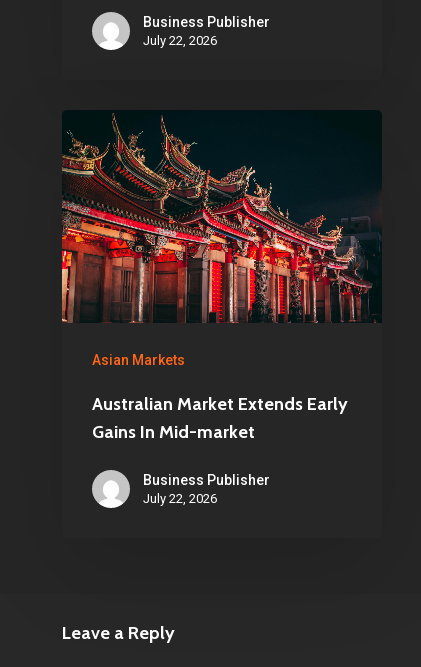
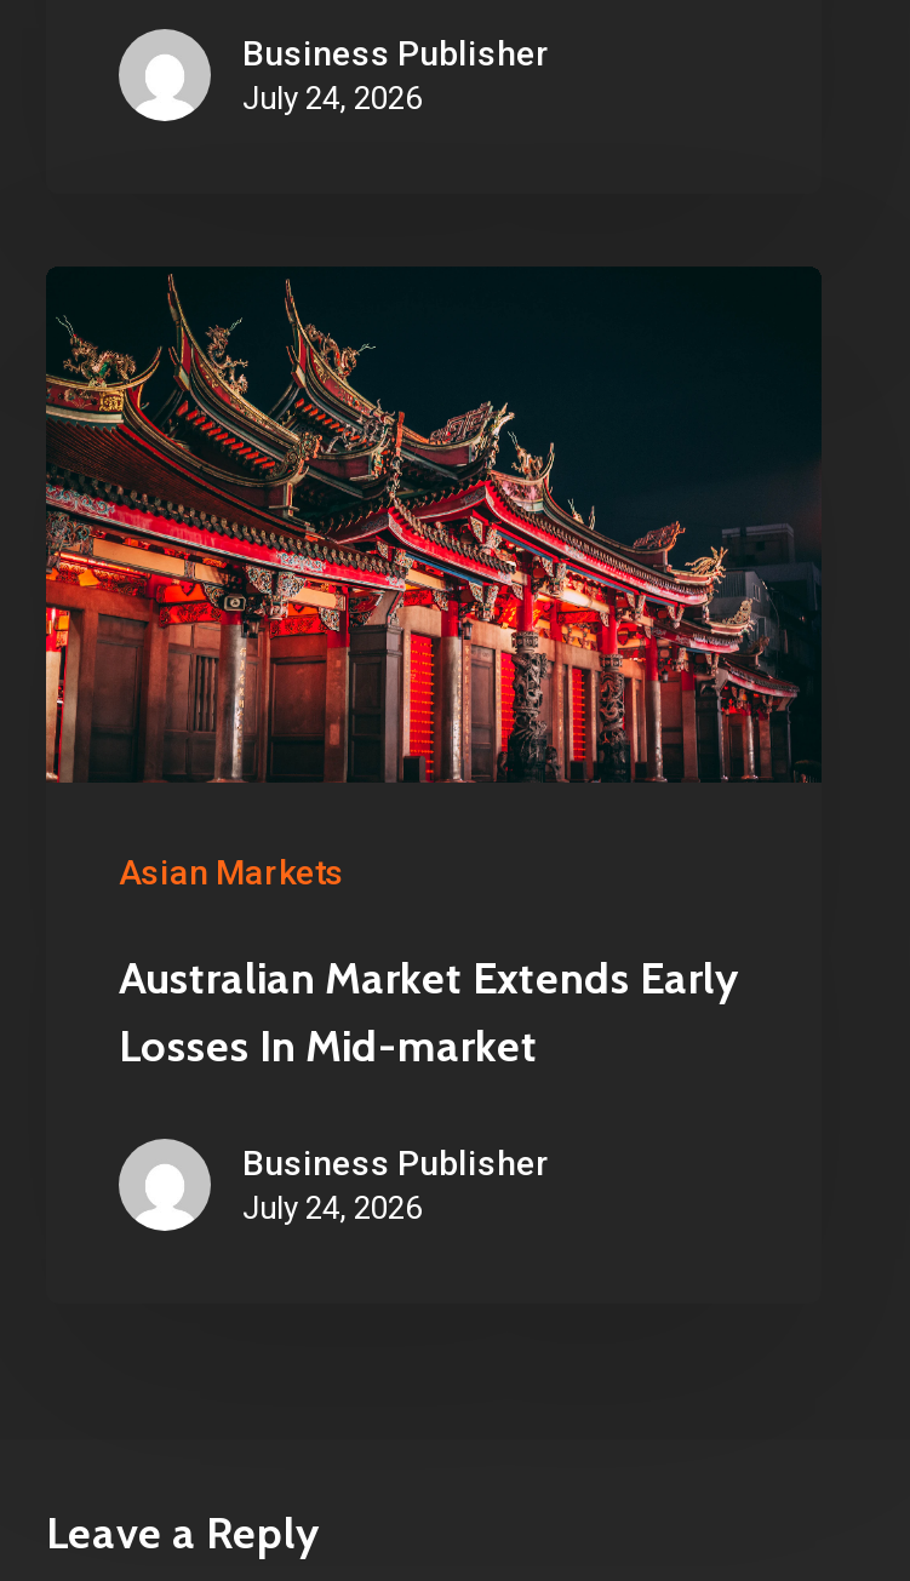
[143,33,217,48] July 22, 2026 -> [242,79,422,116] July 24, 2026
[92,421,255,443] Gains In Mid-market -> [119,1020,538,1073] Losses In Mid-market
[143,491,217,506] July 22, 2026 -> [242,1190,422,1226] July 24, 2026

